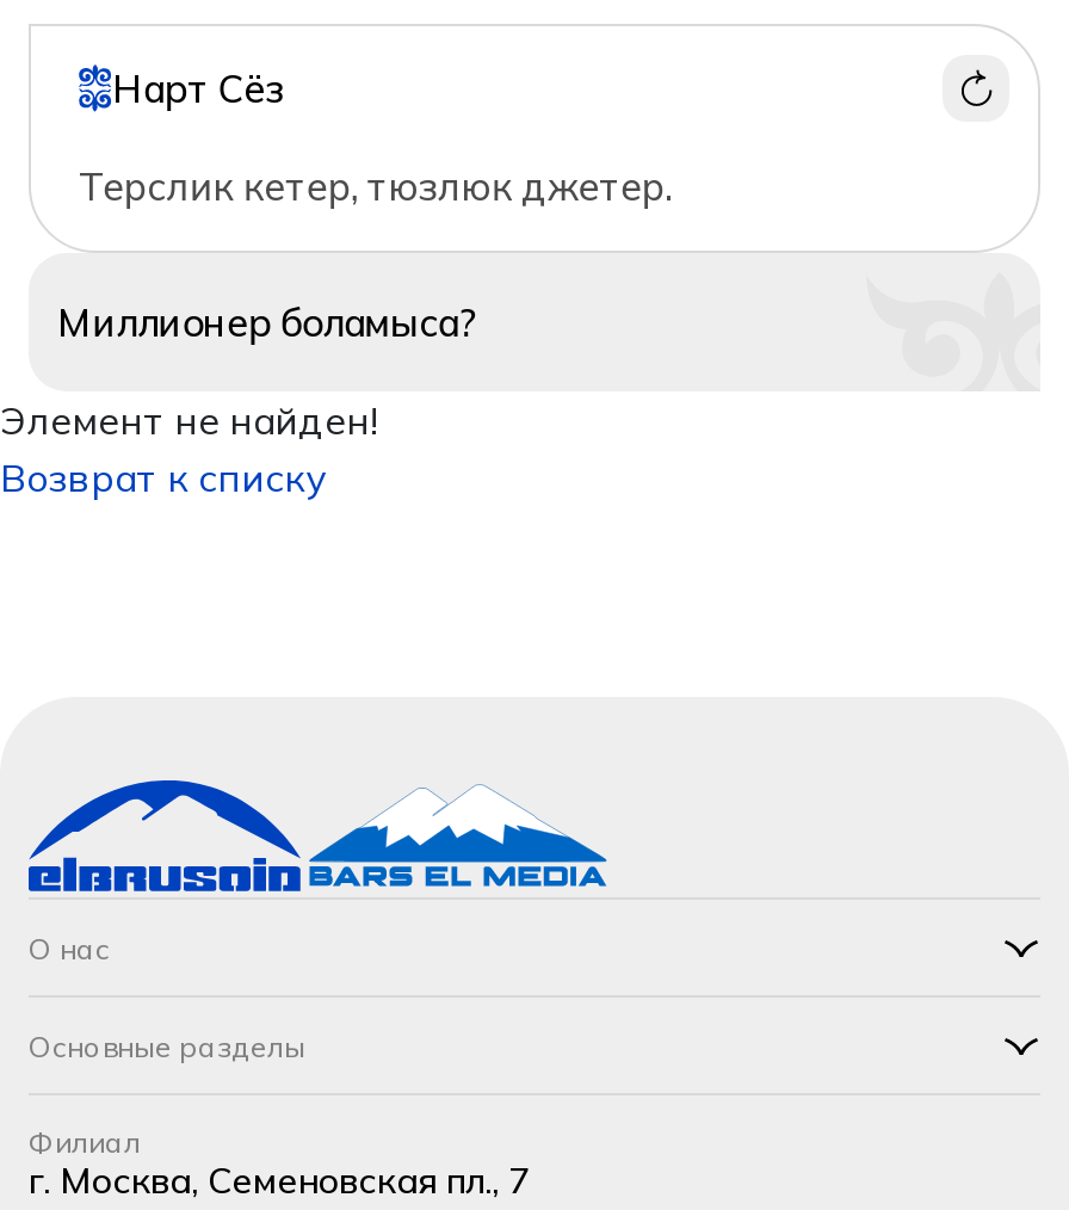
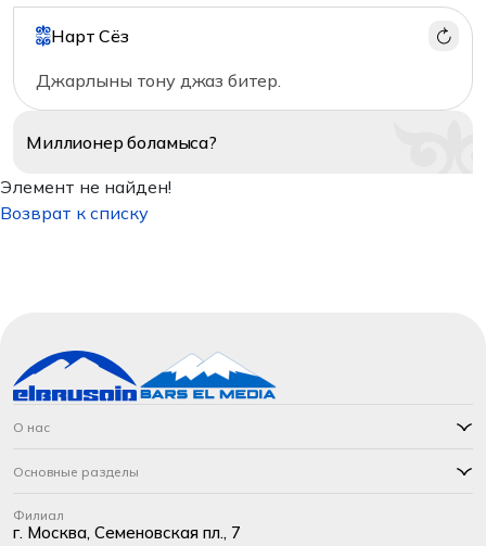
[79,162,671,210] Терслик кетер, тюзлюк джетер. -> [36,69,281,91] Джарлыны тону джаз битер.

